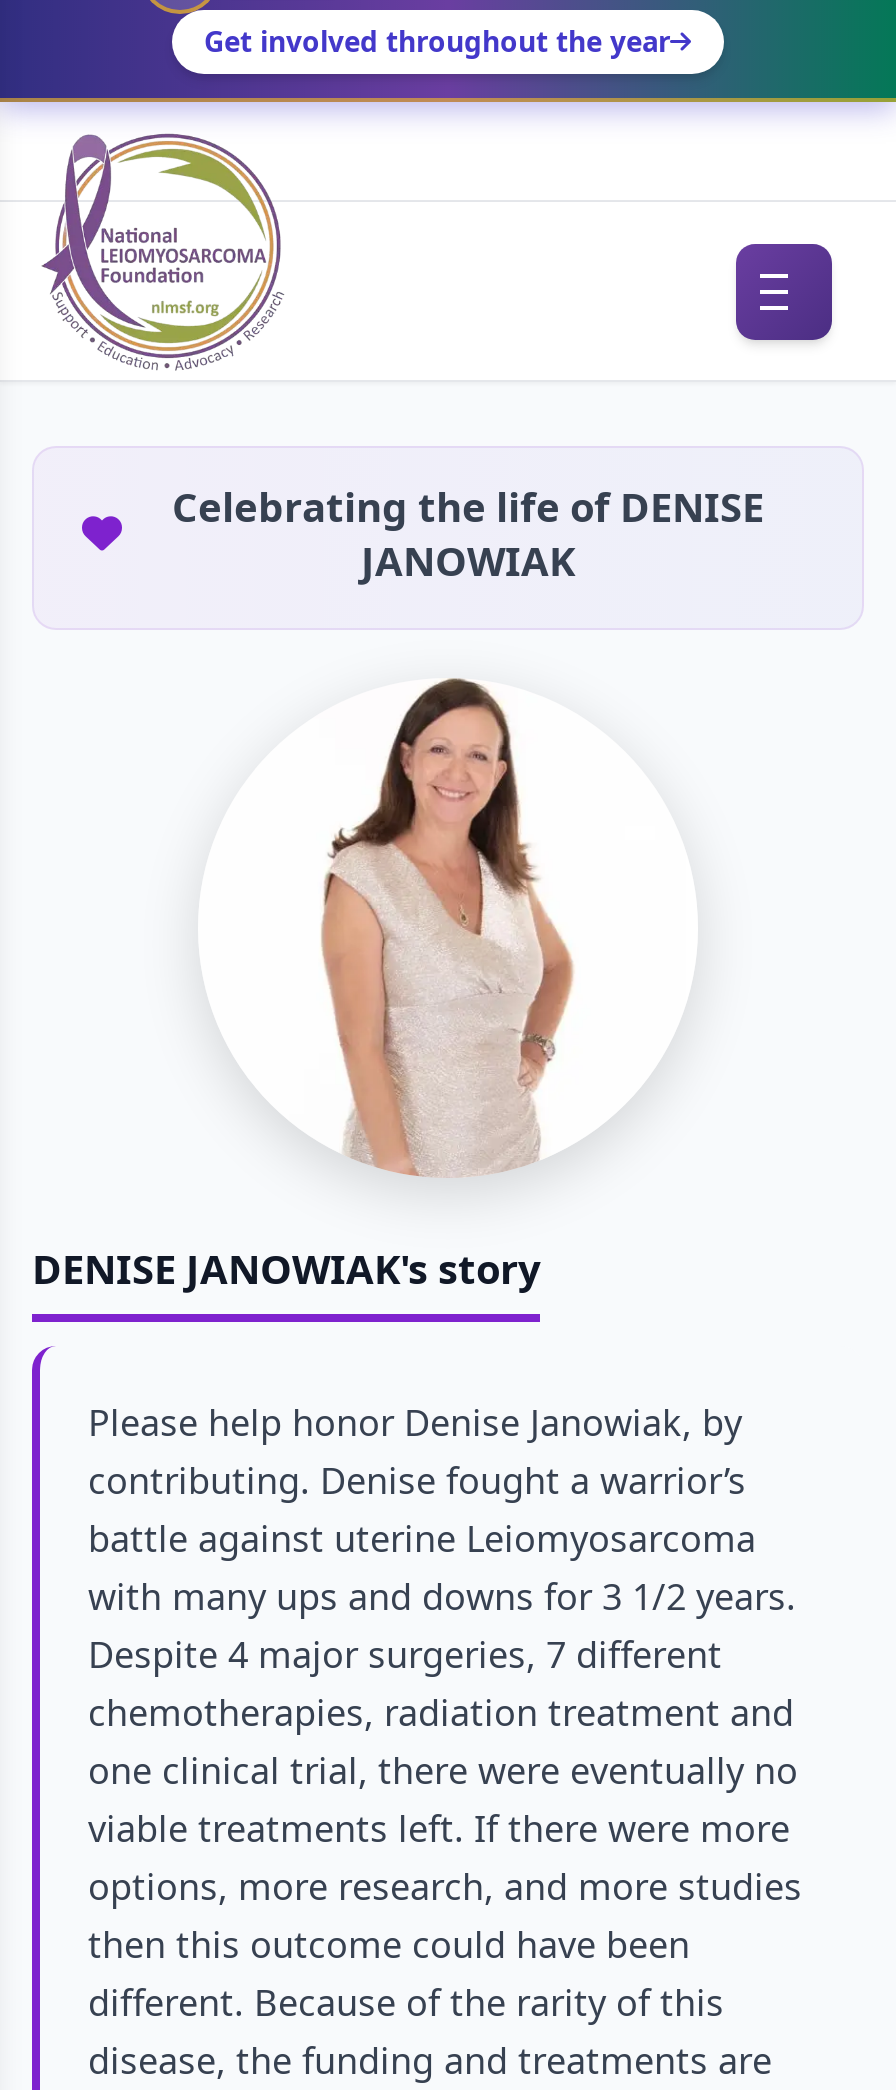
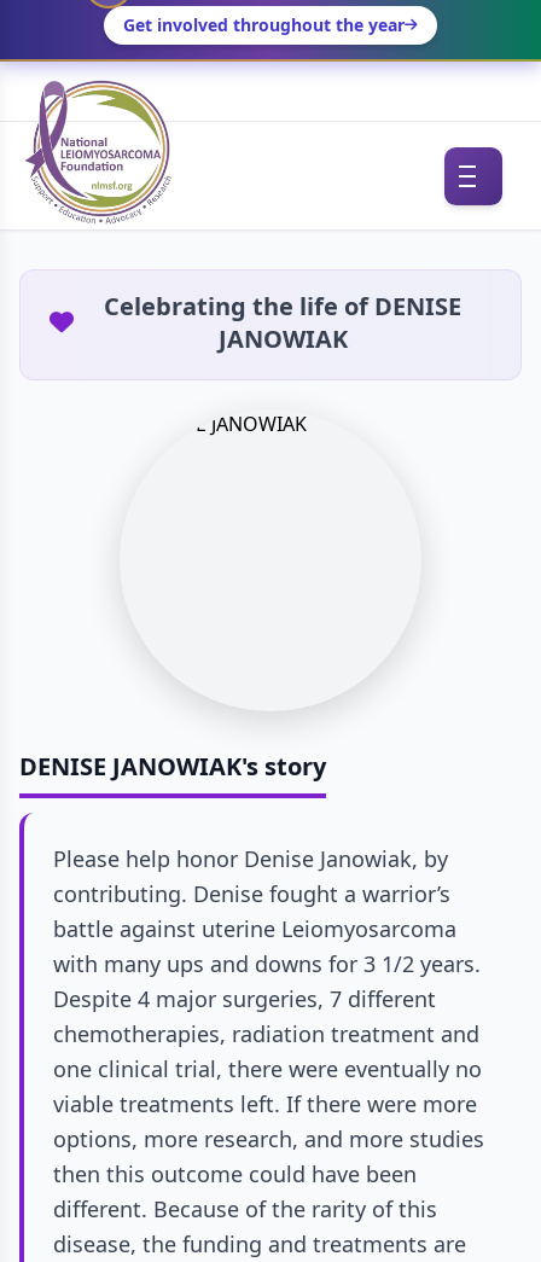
[320,676,574,1178] [image] -> none

